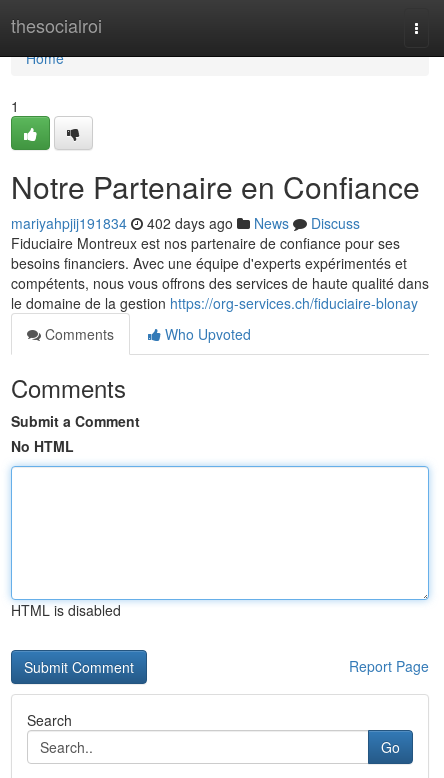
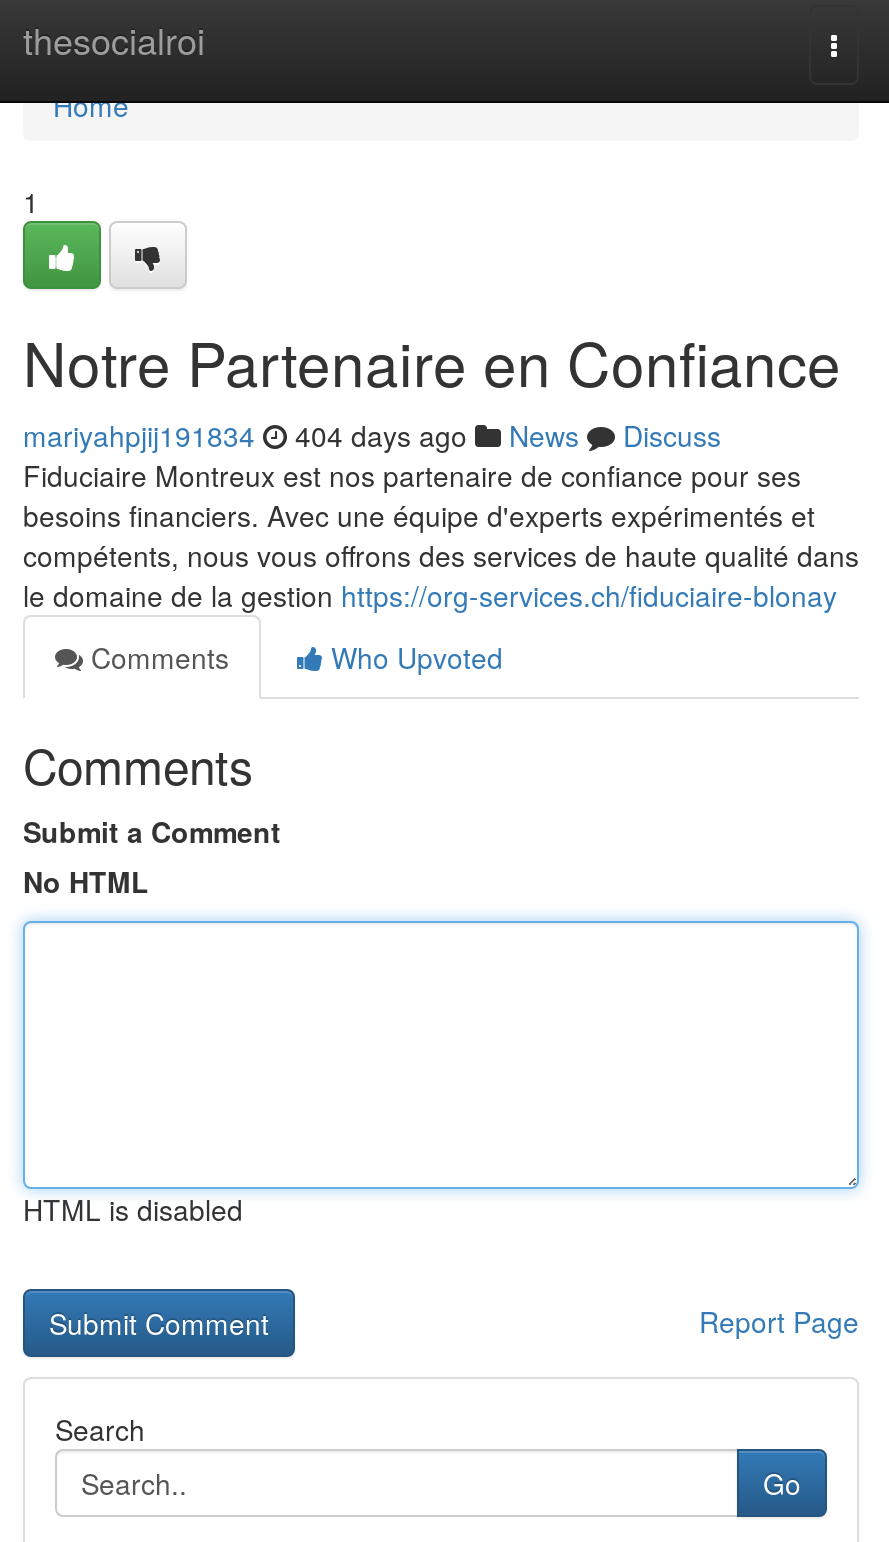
[11,213,360,233] mariyahpjij191834 402 days ago News Discuss -> [23,415,721,455] mariyahpjij191834 404 days ago News Discuss

